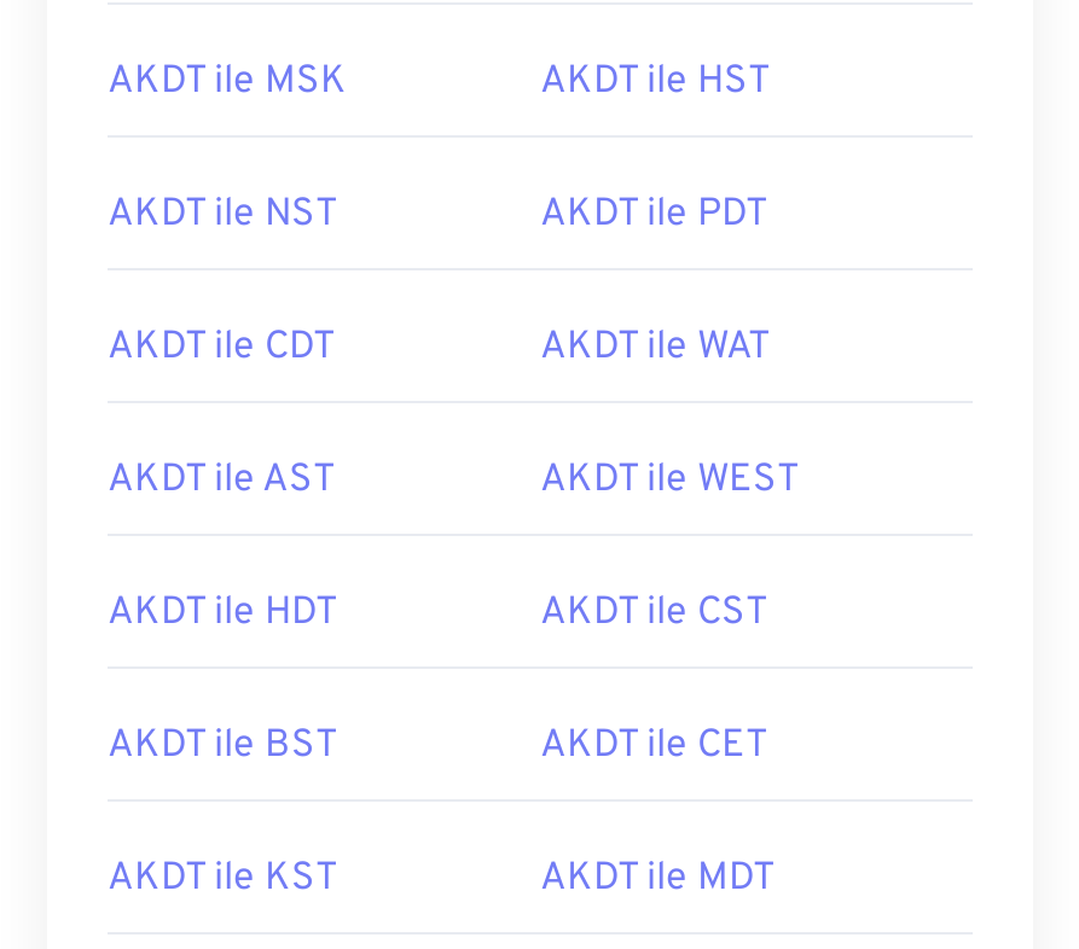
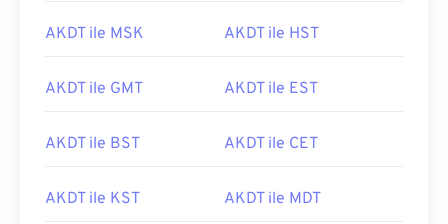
[108,191,799,637] AKDT ile NST | AKDT ile PDT | AKDT ile CDT | AKDT ile WAT | AKDT ile AST | AKDT ile WEST | AKDT ile HDT | AKDT ile CST -> [45,79,318,99] AKDT ile GMT | AKDT ile EST

